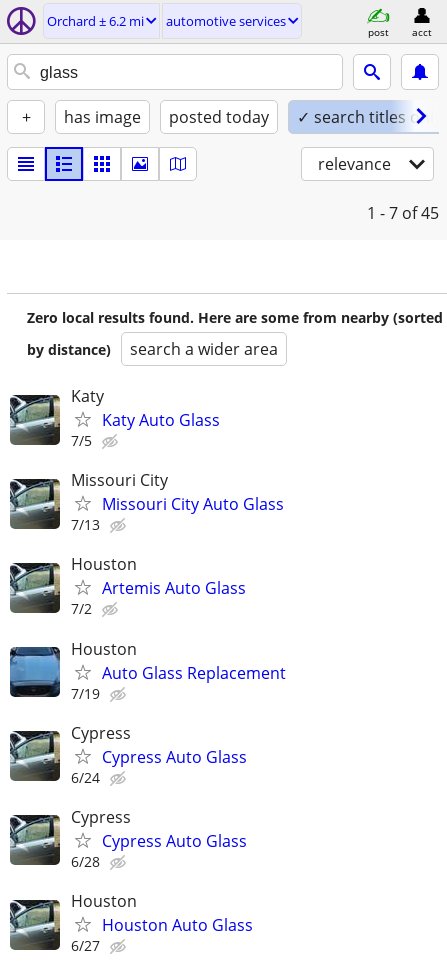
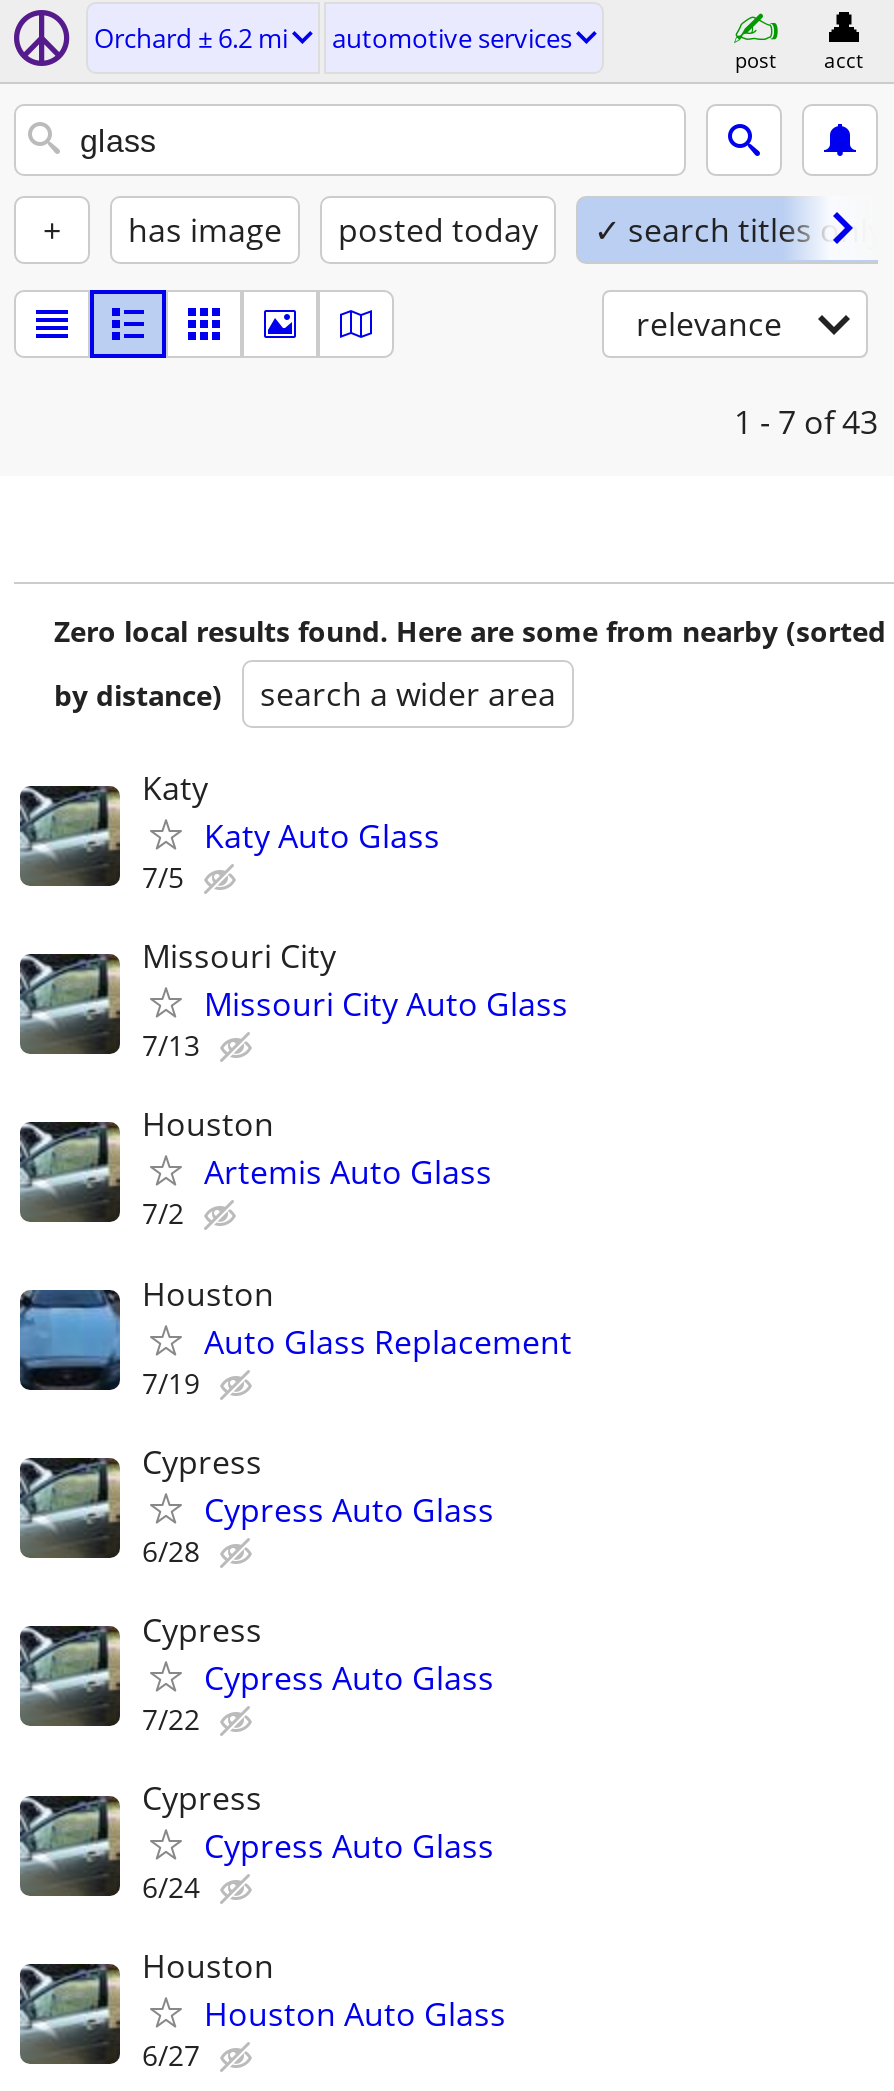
[367,202,439,224] 1 - 7 of 45 -> [734,400,878,444] 1 - 7 of 43
[71,768,100,787] 6/24 -> [142,1532,200,1570] 6/28
[71,852,100,871] 6/28 -> [142,1700,494,1906] 7/22 | Cypress | Cypress Auto Glass | 6/24

